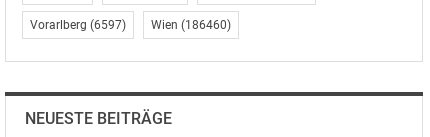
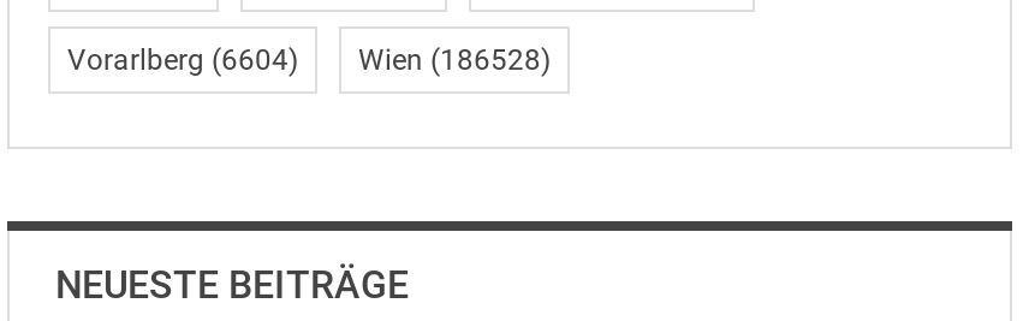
[30,18,126,32] Vorarlberg (6597) -> [67,44,298,77] Vorarlberg (6604)
[151,18,231,32] Wien (186460) -> [358,44,551,77] Wien (186528)

